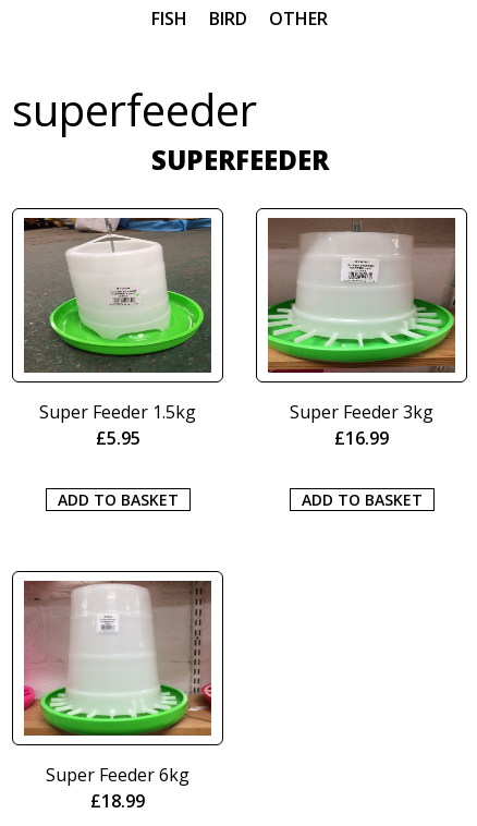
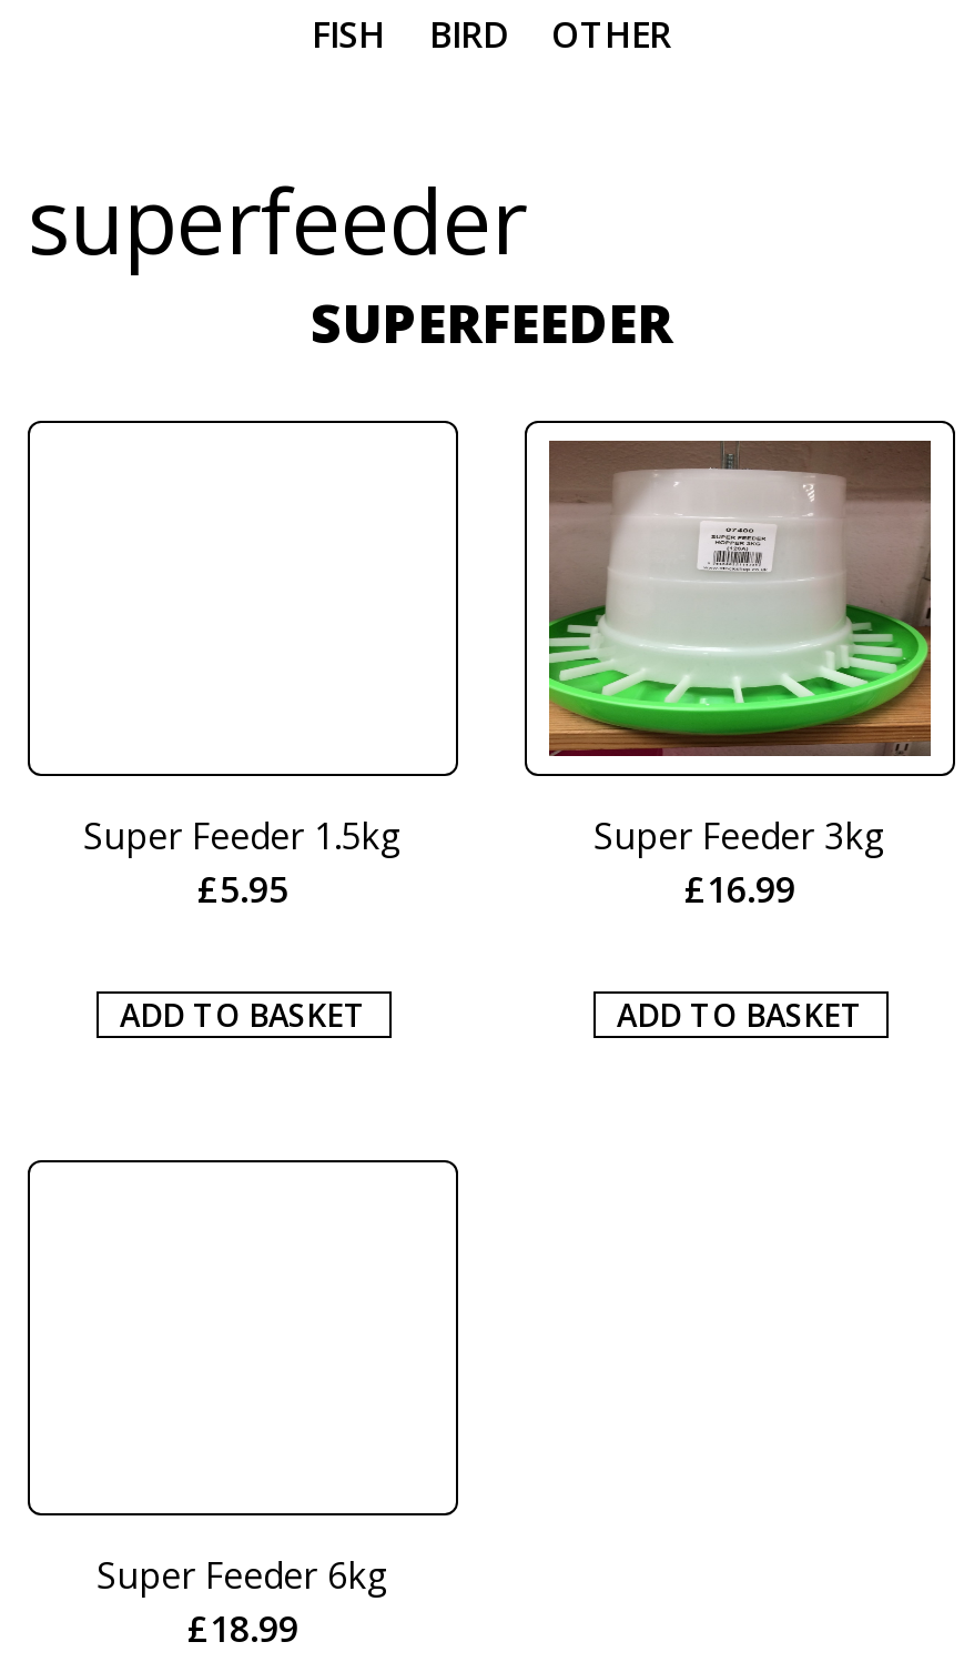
[23,217,212,374] [image] -> none
[23,580,212,737] [image] -> none

